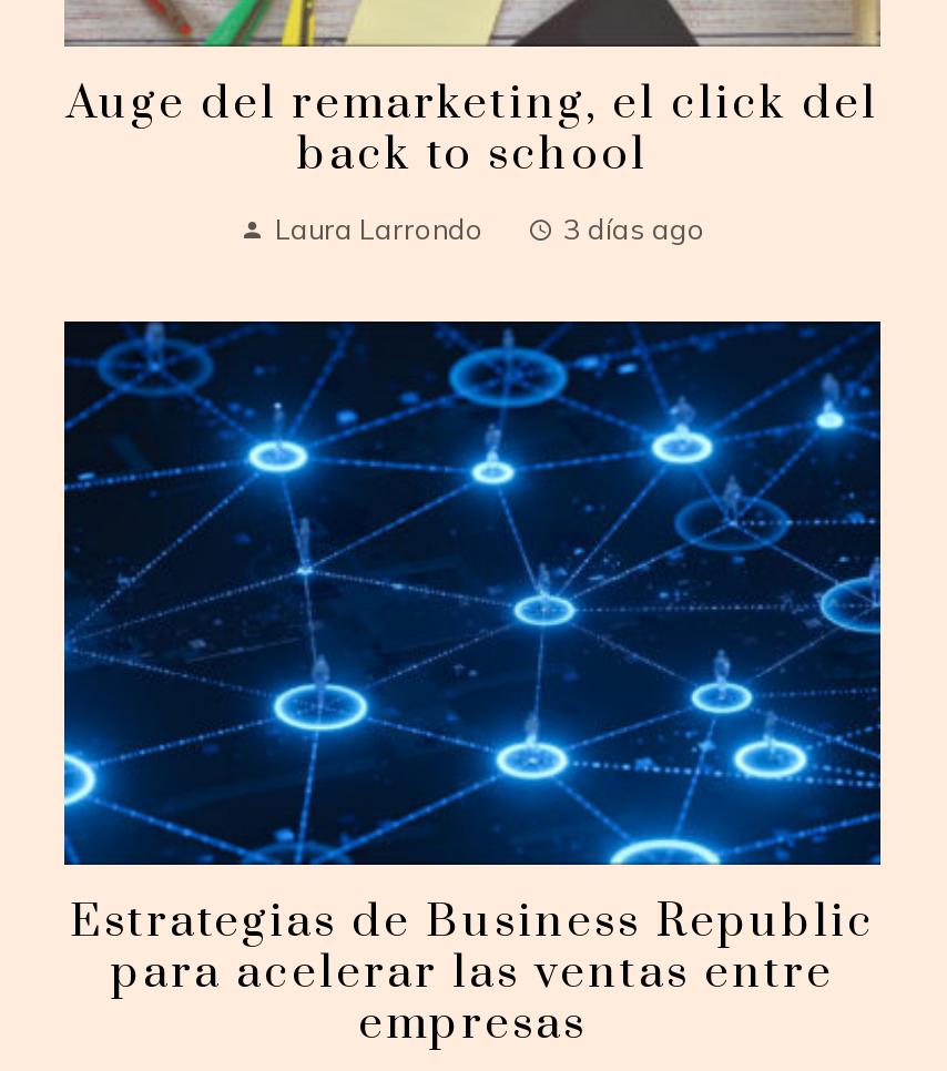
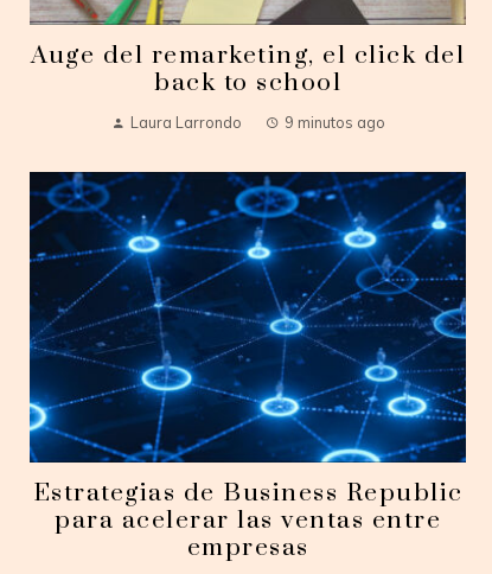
[563,210,705,245] 3 días ago -> [284,112,385,131] 9 minutos ago

